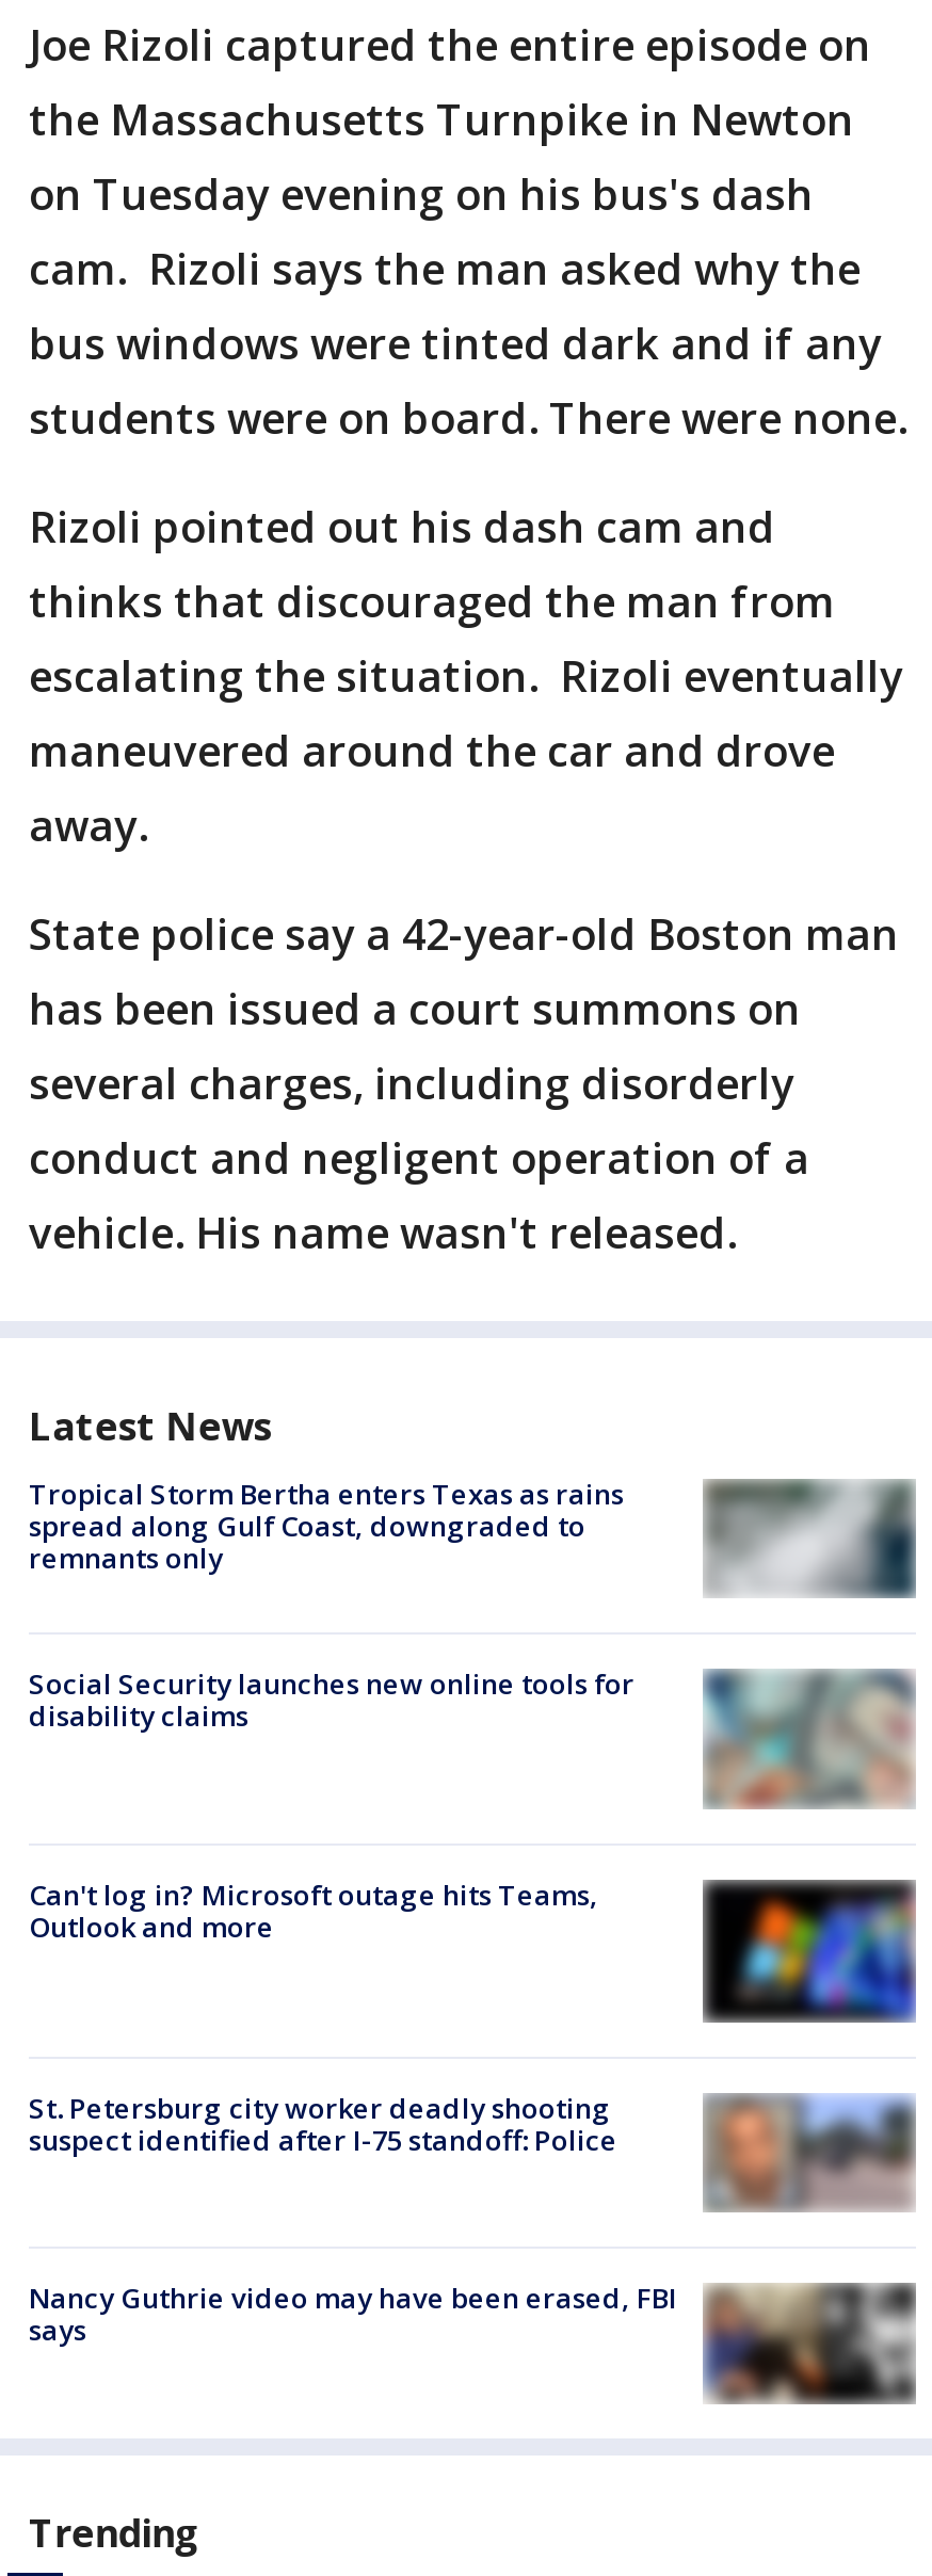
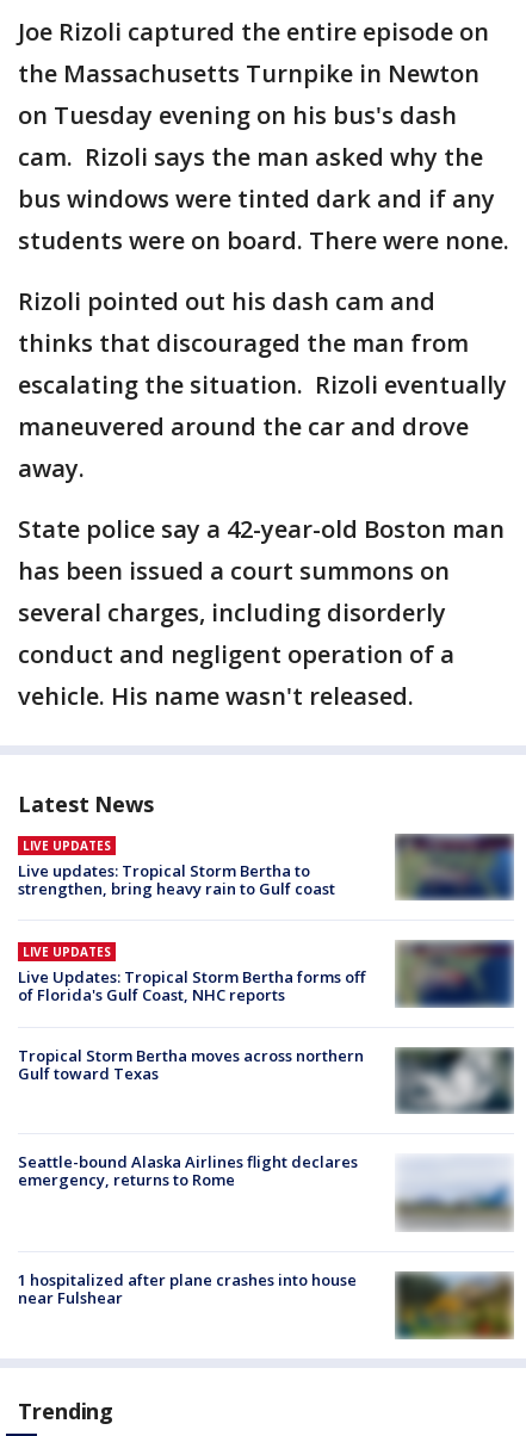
[29,1475,624,1577] Tropical Storm Bertha enters Texas as rains | spread along Gulf Coast, downgraded to | remnants only -> [18,837,335,899] LIVE UPDATES | Live updates: Tropical Storm Bertha to | strengthen, bring heavy rain to Gulf coast
[707,1479,916,1598] [image] -> [396,834,514,900] [image]
[29,1665,916,1809] [image] | Social Security launches new online tools for | disability claims -> [18,940,514,1009] [image] | LIVE UPDATES | Live Updates: Tropical Storm Bertha forms off | of Florida's Gulf Coast, NHC reports
[29,1877,598,1947] Can't log in? Microsoft outage hits Teams, | Outlook and more -> [18,1044,364,1084] Tropical Storm Bertha moves across northern | Gulf toward Texas
[701,1880,918,2025] [image] -> [395,1047,514,1126] [image]
[29,2076,916,2210] [image] | St. Petersburg city worker deadly shooting | suspect identified after I-75 standoff: Police -> [18,1151,513,1230] [image] | Seattle-bound Alaska Airlines flight declares | emergency, returns to Rome
[29,2279,916,2404] [image] | Nancy Guthrie video may have been erased, FBI | says -> [18,1270,514,1339] [image] | 1 hospitalized after plane crashes into house | near Fulshear

